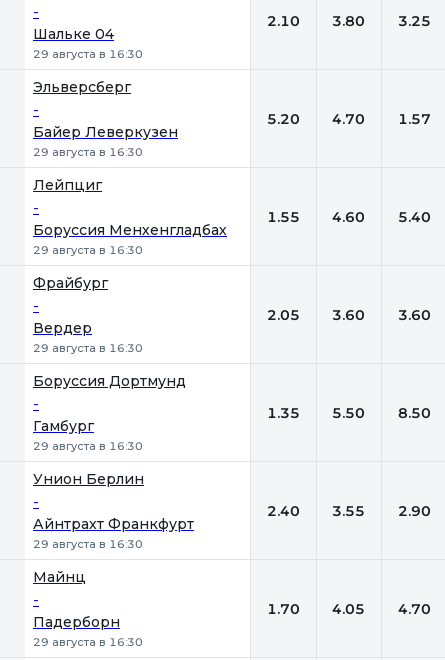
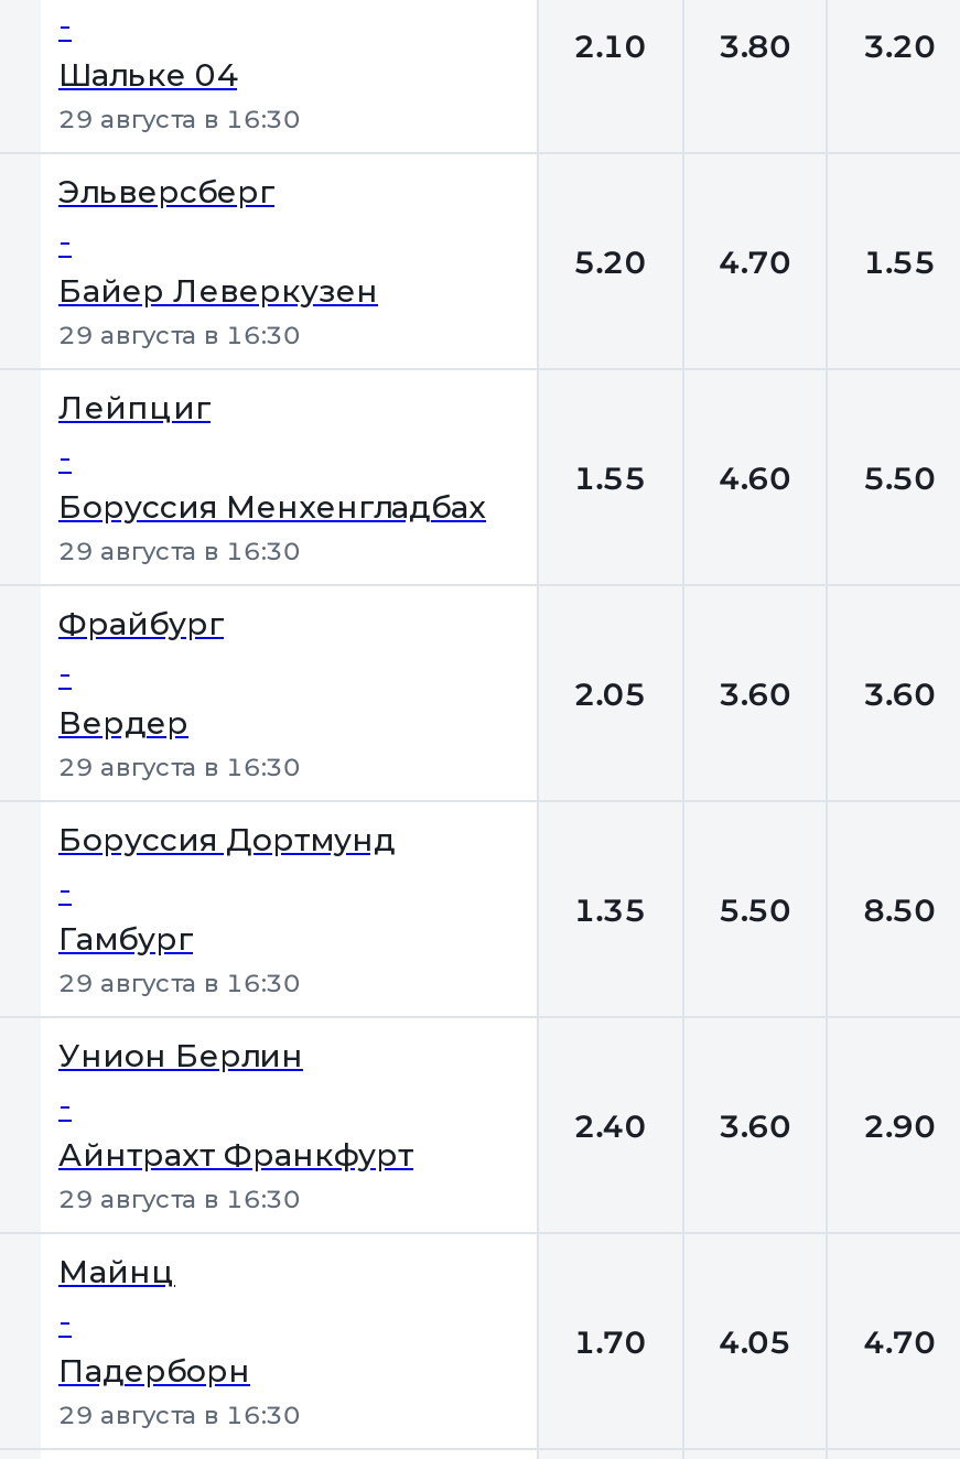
[267,11,431,29] 2.10 3.80 3.25 -> [574,25,936,65] 2.10 3.80 3.20
[267,109,431,127] 5.20 4.70 1.57 -> [574,241,936,281] 5.20 4.70 1.55
[267,207,431,225] 1.55 4.60 5.40 -> [574,457,936,497] 1.55 4.60 5.50
[267,501,431,519] 2.40 3.55 2.90 -> [574,1105,936,1145] 2.40 3.60 2.90

